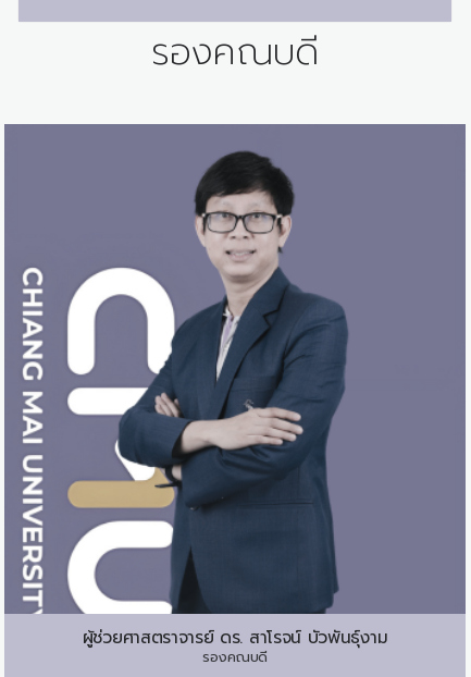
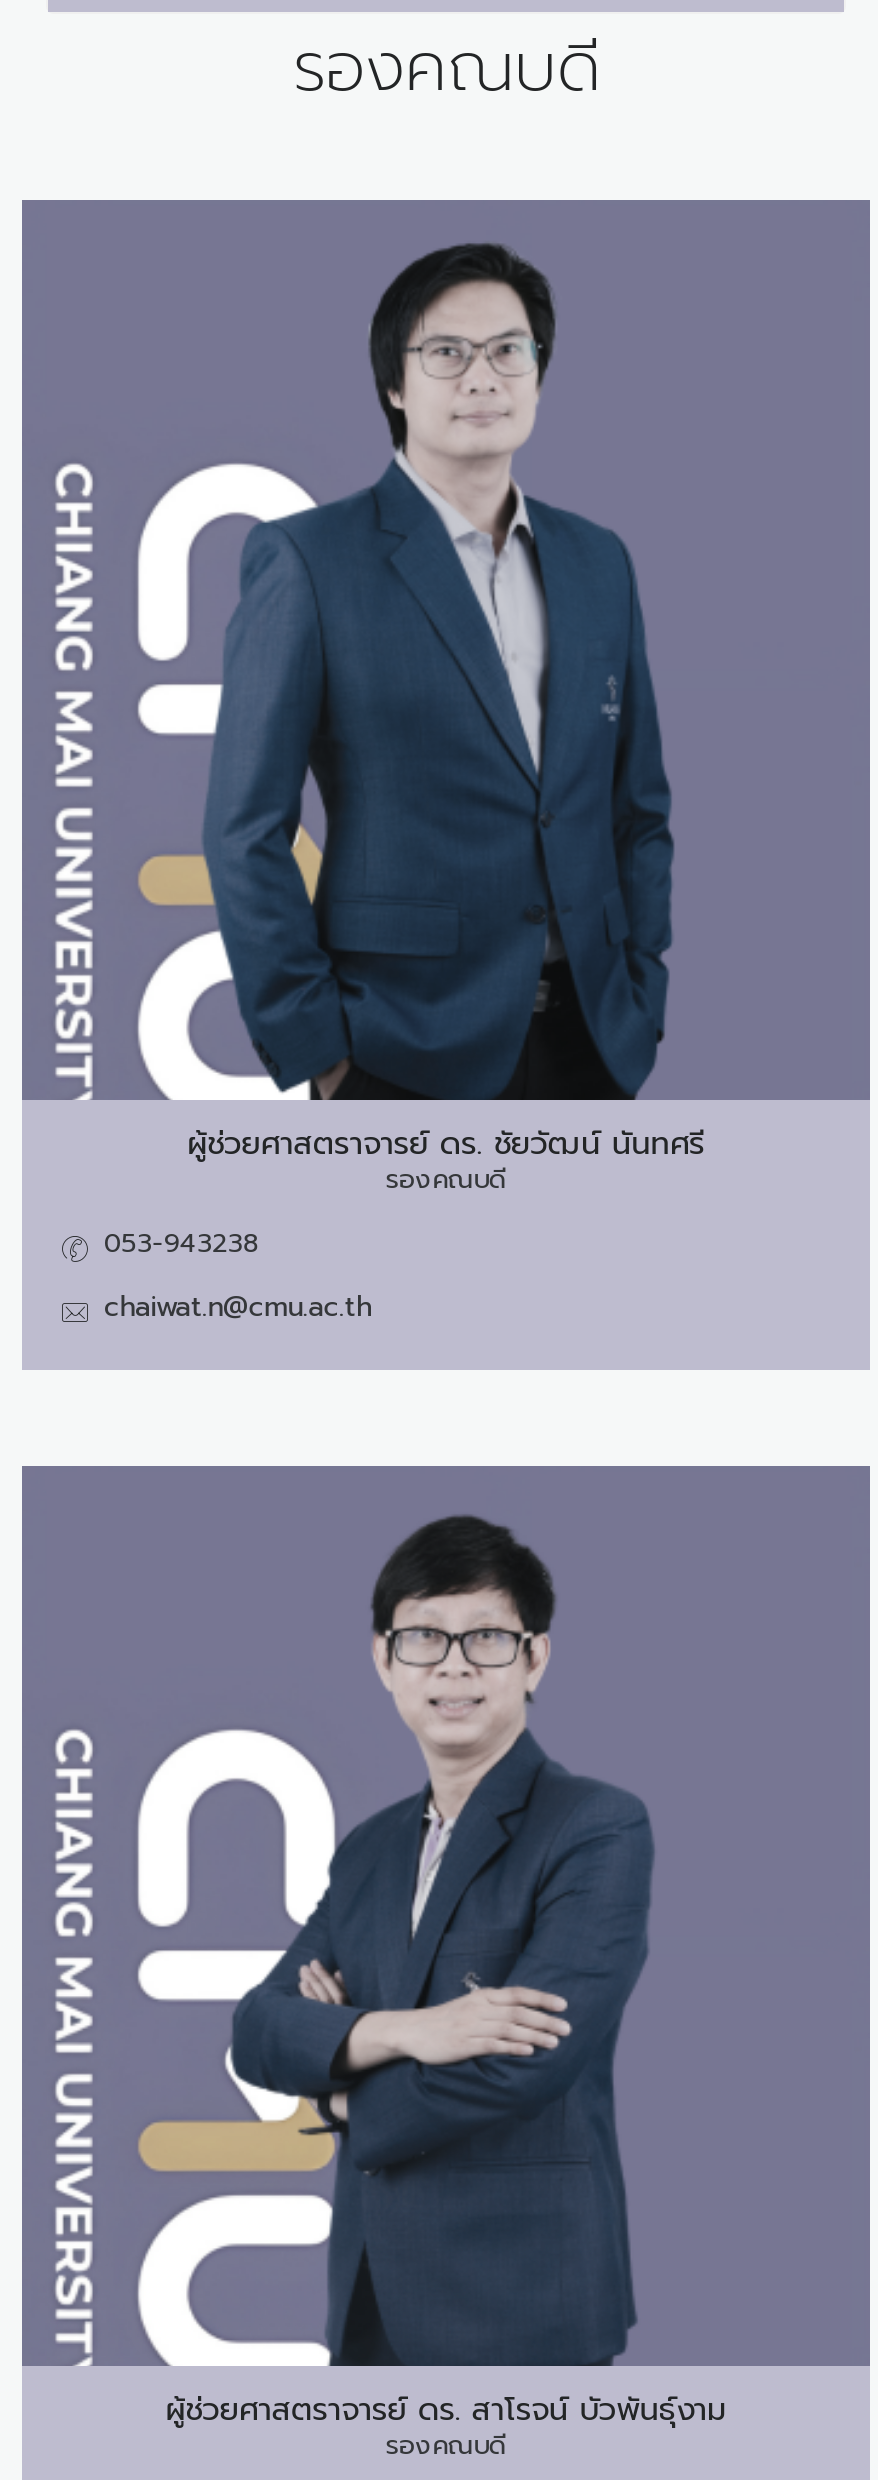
none -> [104,242,705,1327] [image] | ผู้ช่วยศาสตราจารย์ ดร. ชัยวัฒน์ นันทศรี | รองคณบดี | 053-943238 | chaiwat.n@cmu.ac.th

